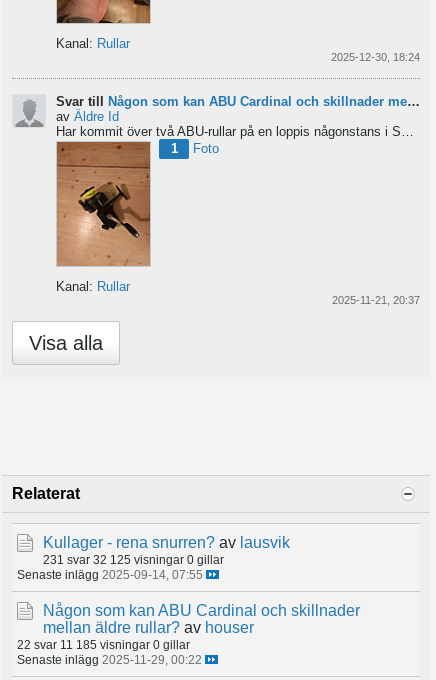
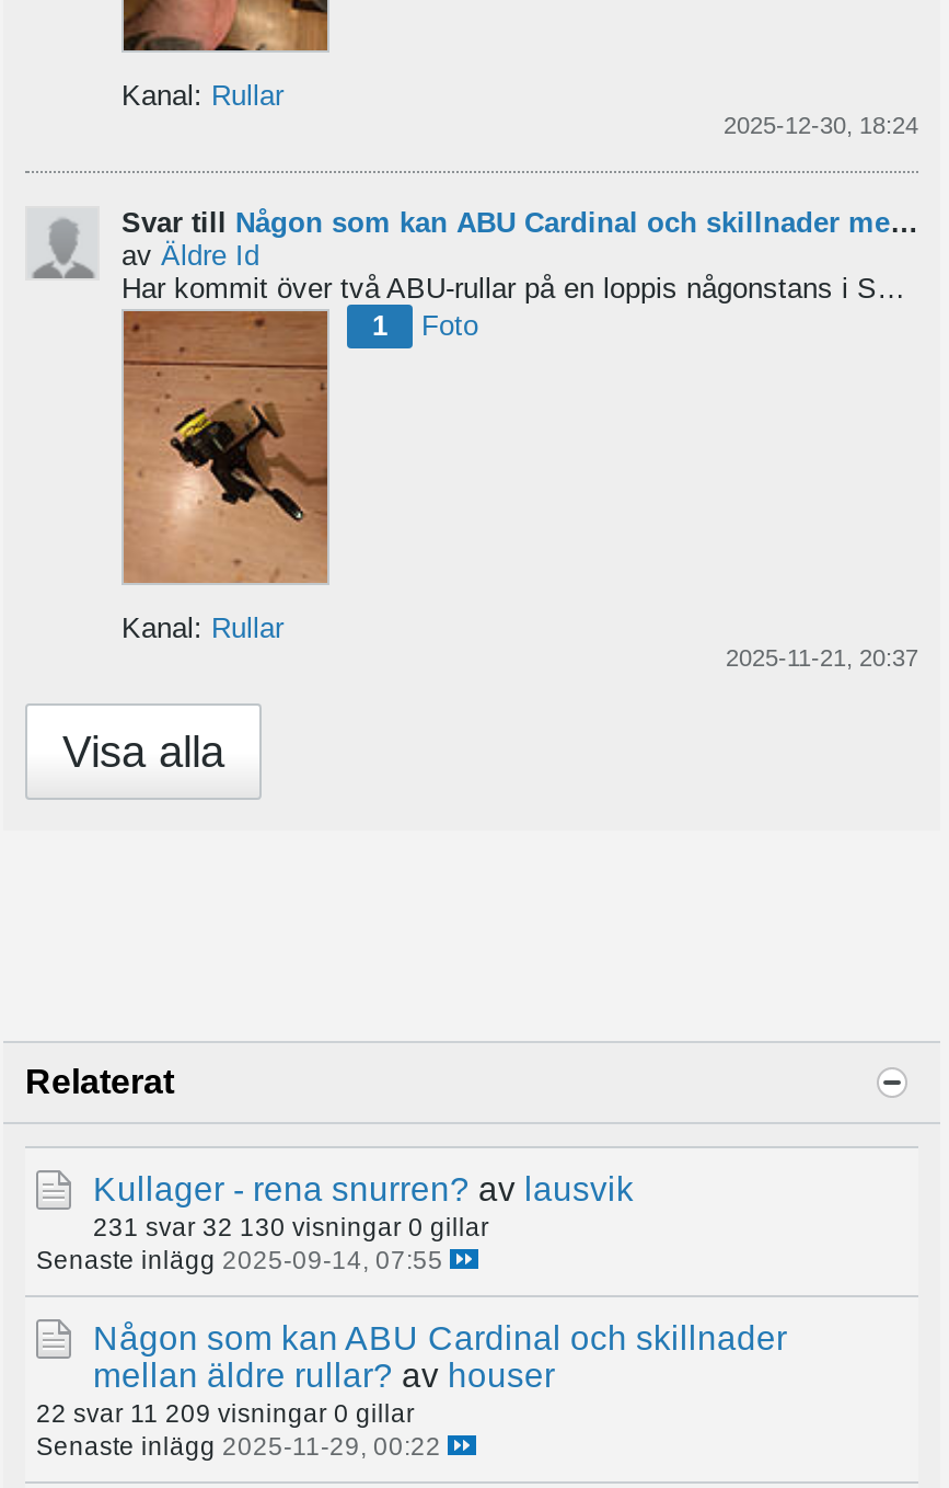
[43,553,224,566] 231 svar 32 125 visningar 0 gillar -> [93,1211,489,1240] 231 svar 32 130 visningar 0 gillar
[17,638,190,651] 22 svar 11 185 visningar 0 gillar -> [36,1397,415,1426] 22 svar 11 209 visningar 0 gillar

